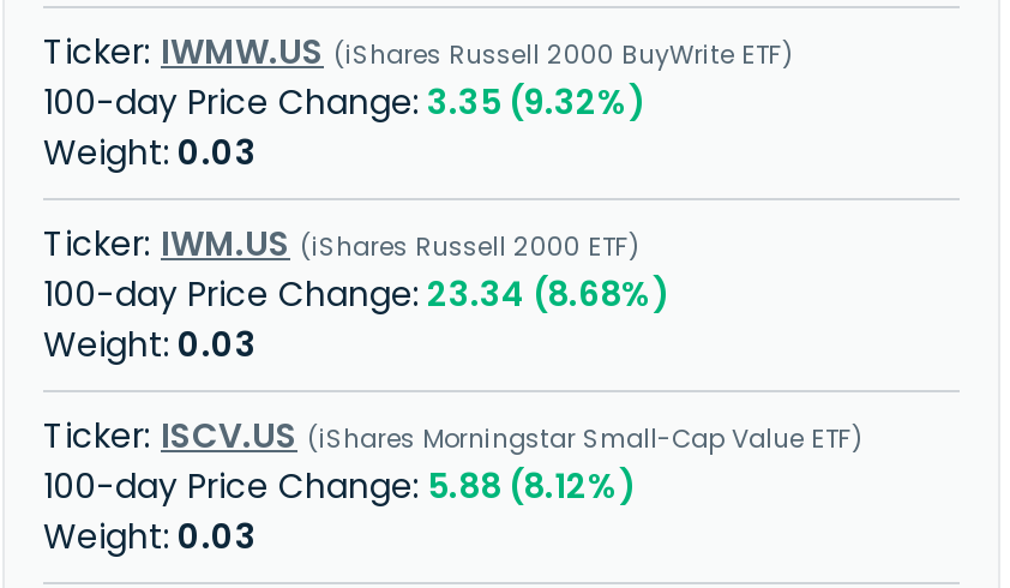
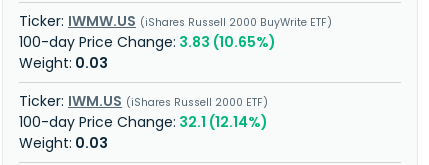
[420,78,645,126] 3.35 (9.32%) -> [176,32,276,52] 3.83 (10.65%)
[161,270,852,510] 23.34 (8.68%) | 0.03 | ISCV.US iShares Morningstar Small-Cap Value ETF | 5.88 (8.12%) -> [176,112,268,132] 32.1 (12.14%)

